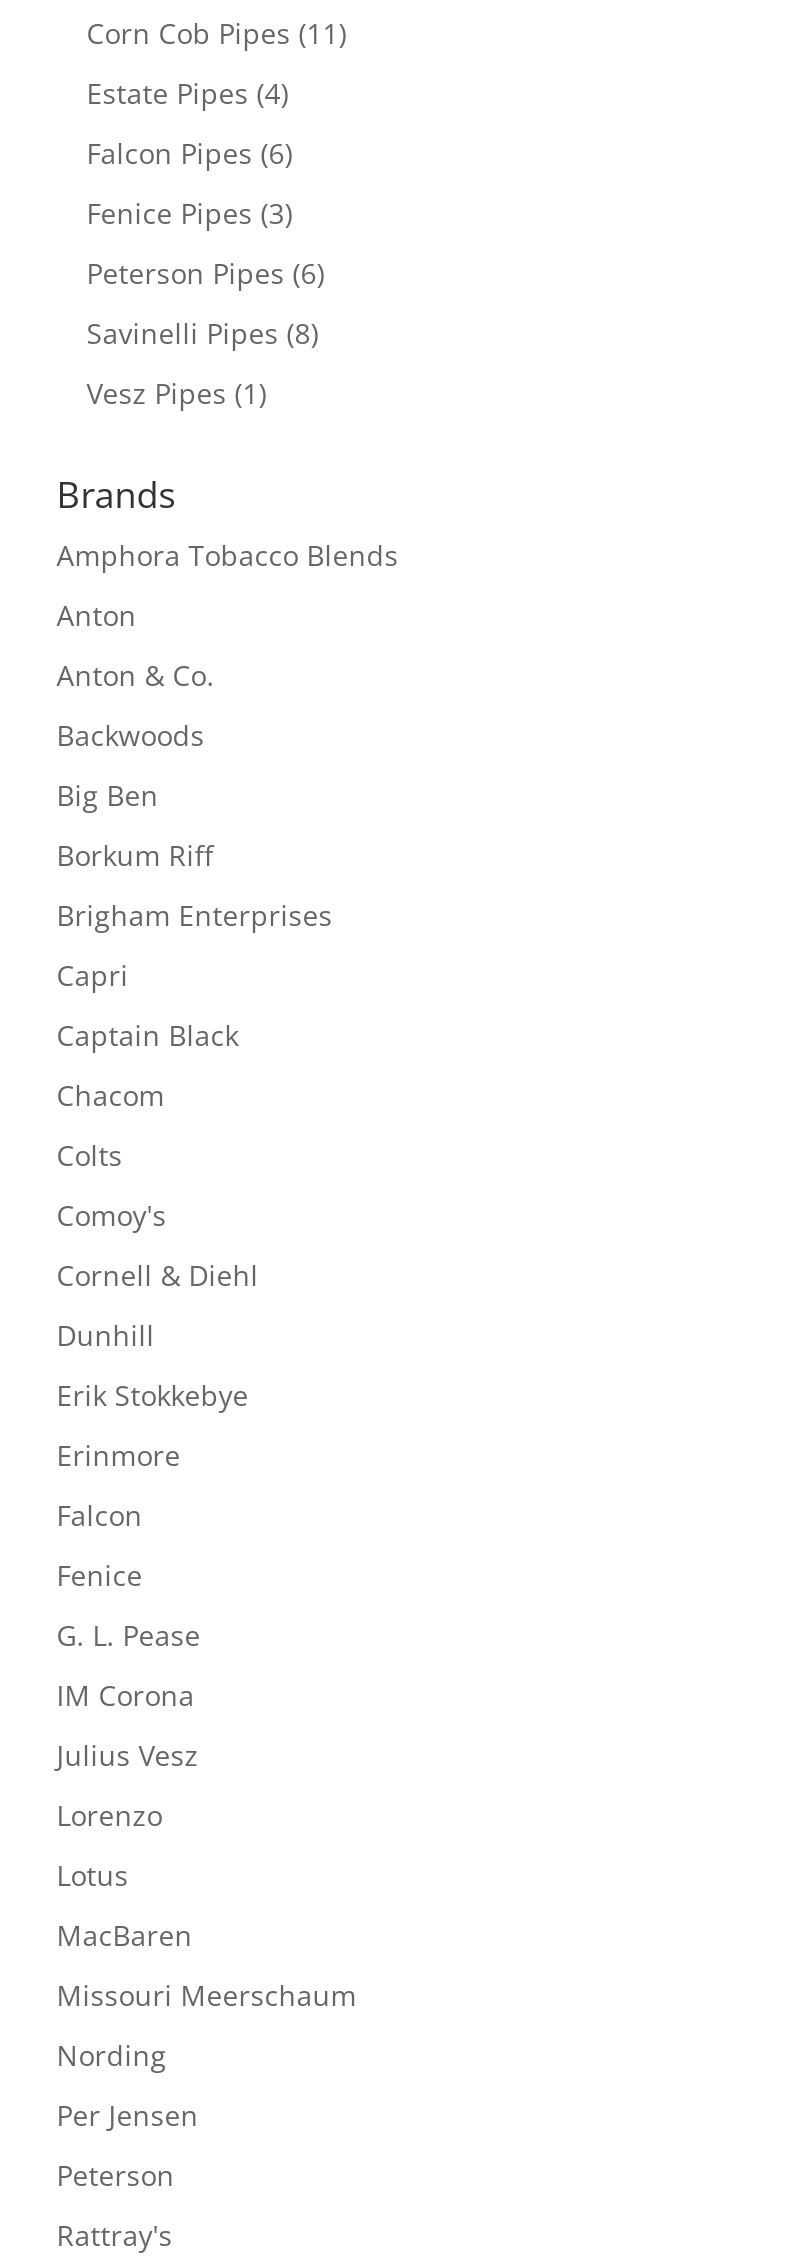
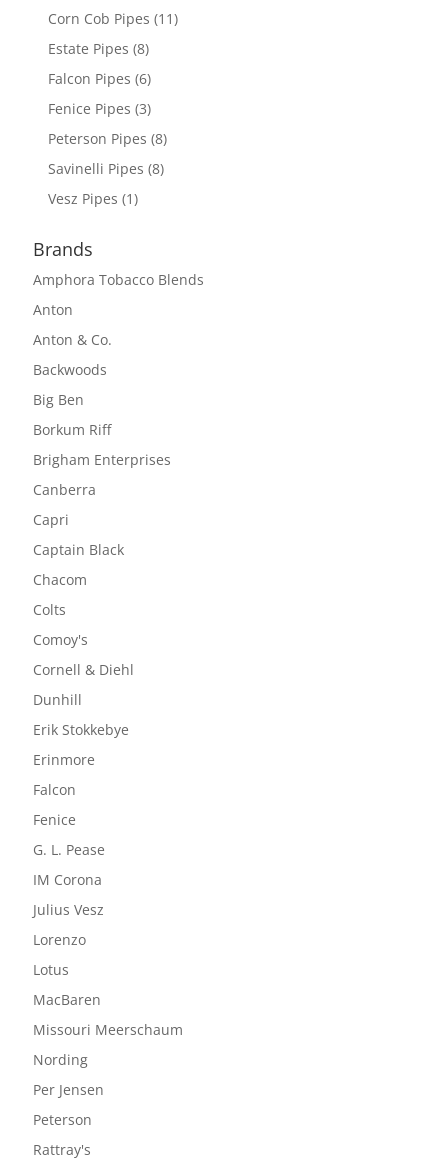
[87,74,289,112] Estate Pipes (4) -> [48,39,149,58] Estate Pipes (8)
[87,254,325,292] Peterson Pipes (6) -> [48,129,167,148] Peterson Pipes (8)
none -> [33,480,96,499] Canberra

